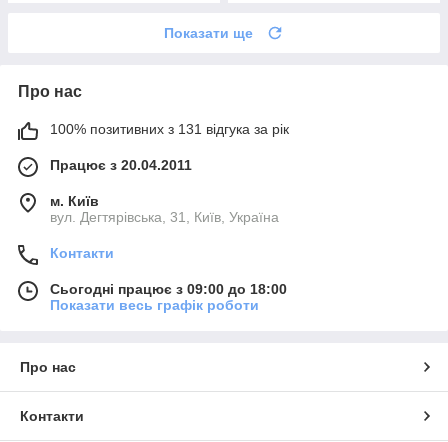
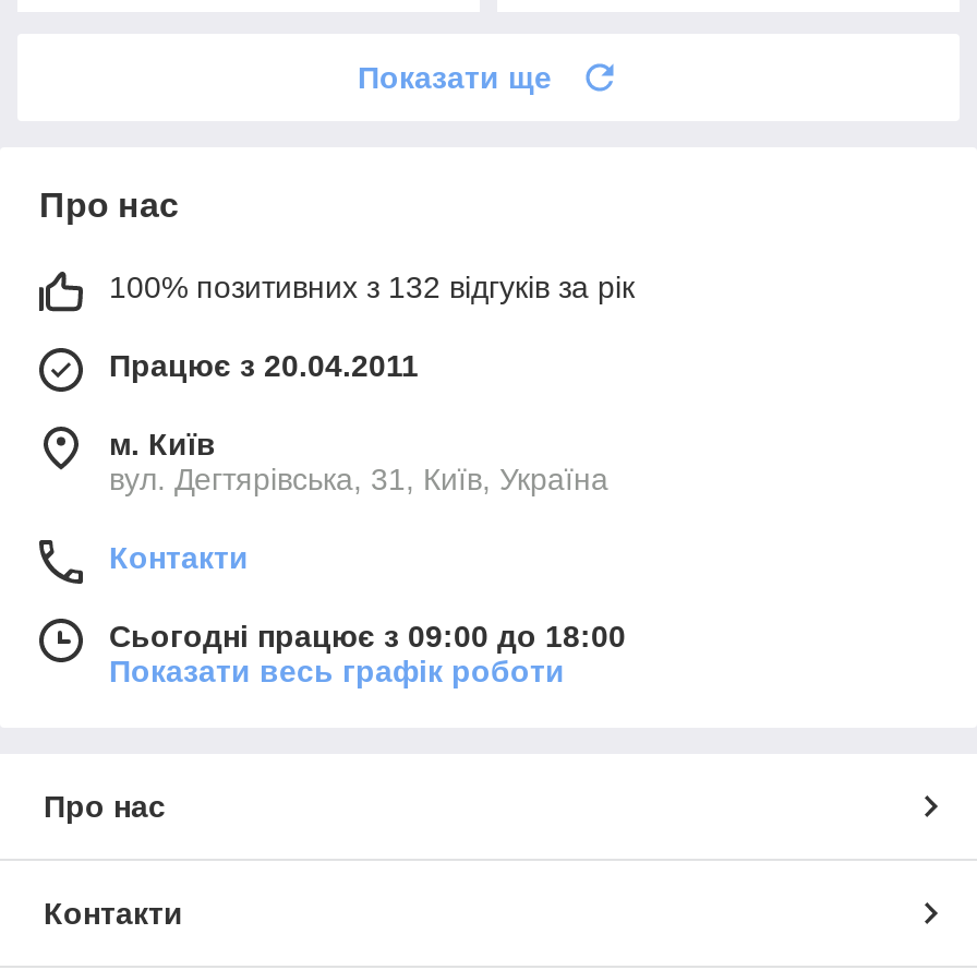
[50,121,289,137] 100% позитивних з 131 відгука за рік -> [109,270,635,305] 100% позитивних з 132 відгуків за рік

